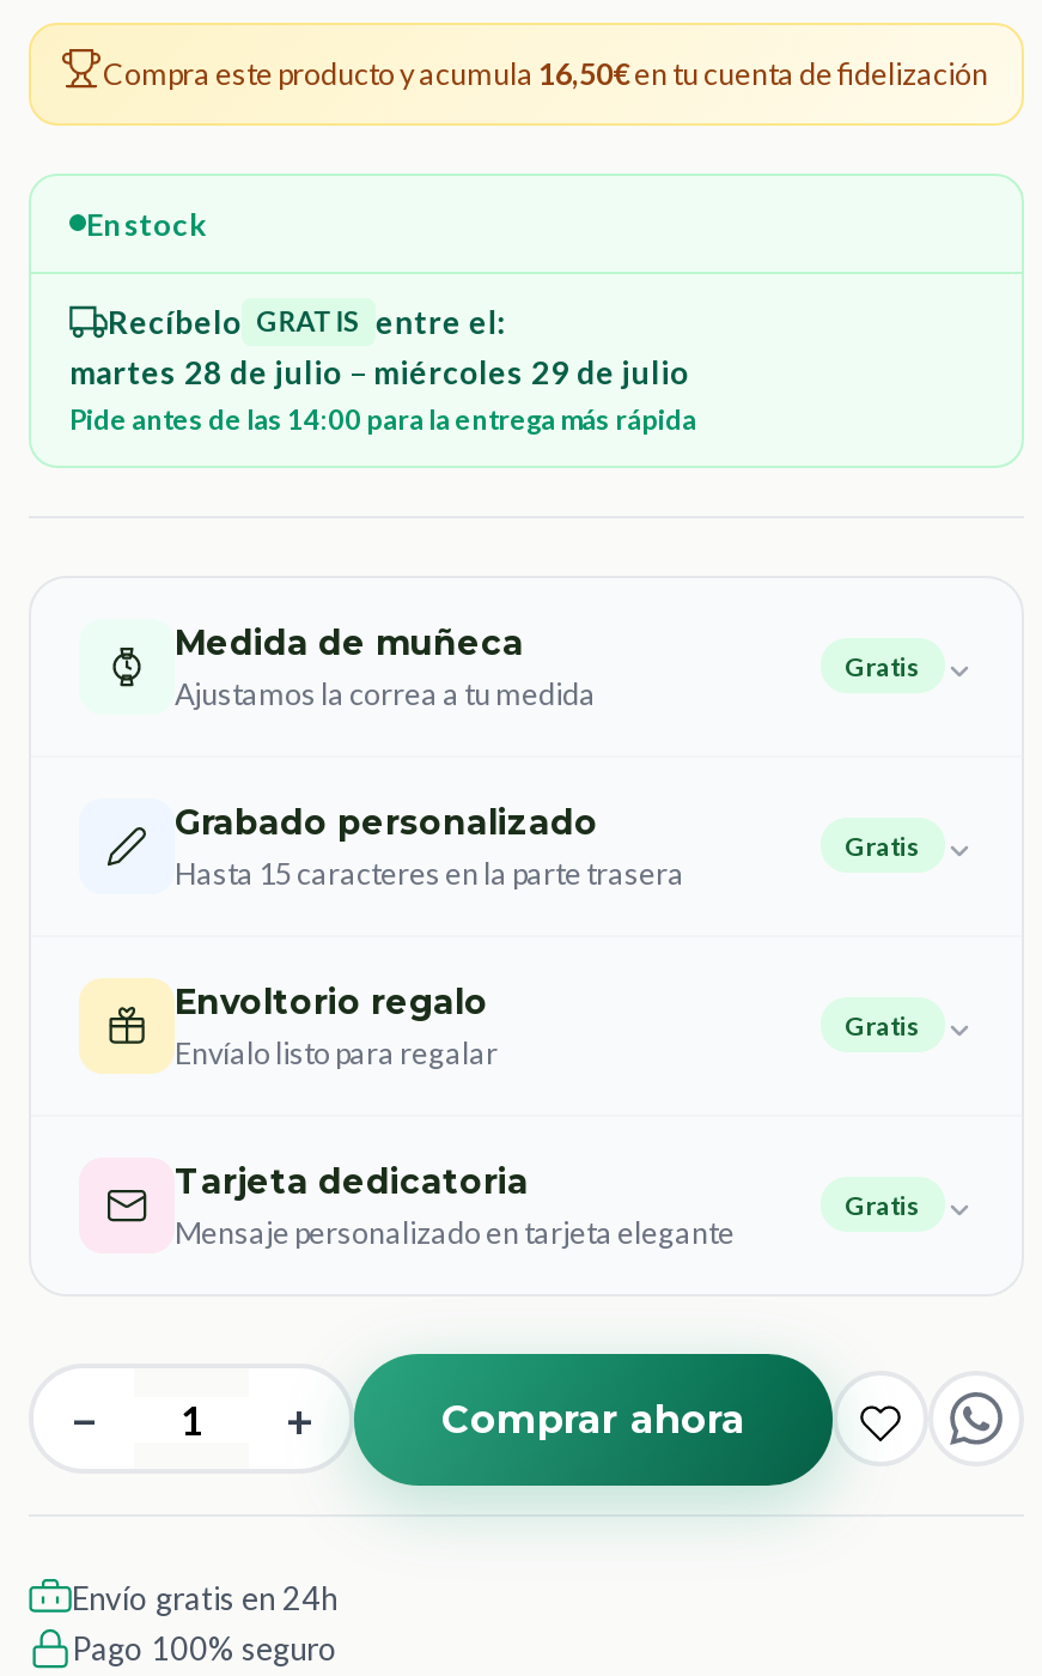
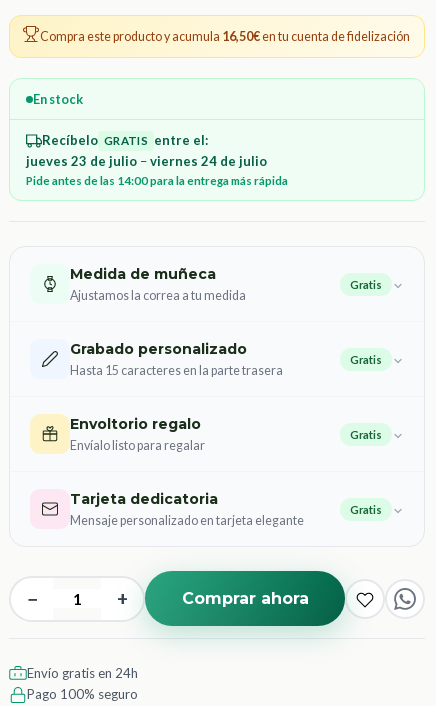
[69,353,689,391] martes 28 de julio – miércoles 29 de julio -> [26,153,267,169] jueves 23 de julio – viernes 24 de julio

